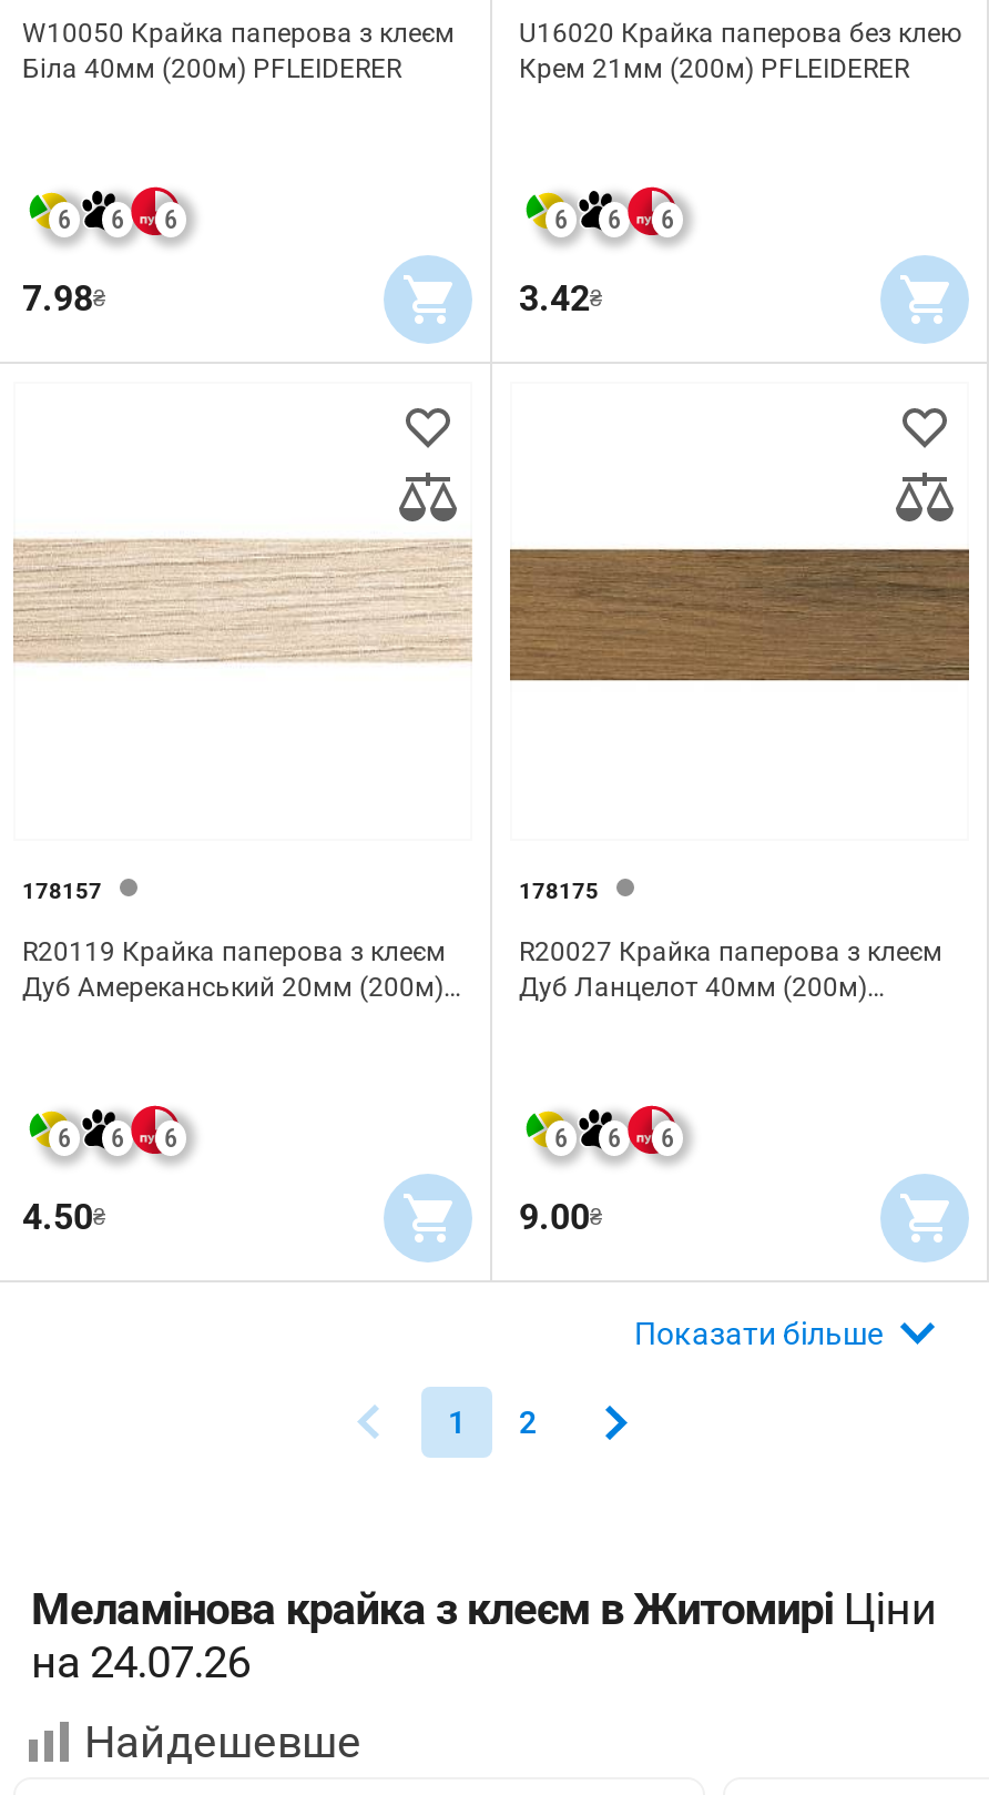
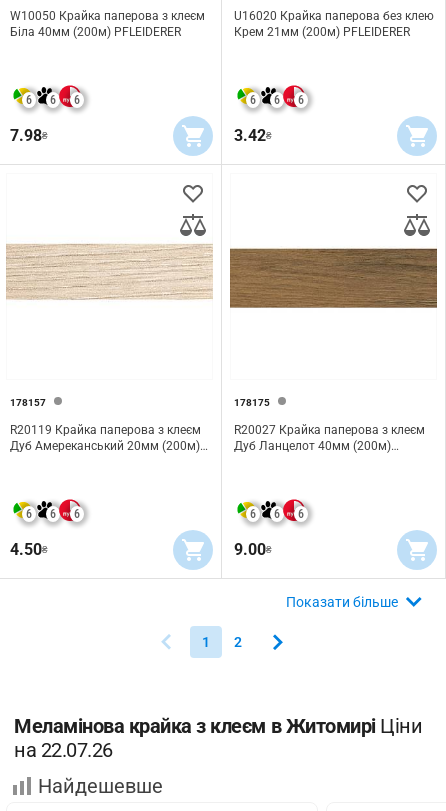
[31,1635,250,1688] на 24.07.26 -> [14,738,113,762] на 22.07.26

